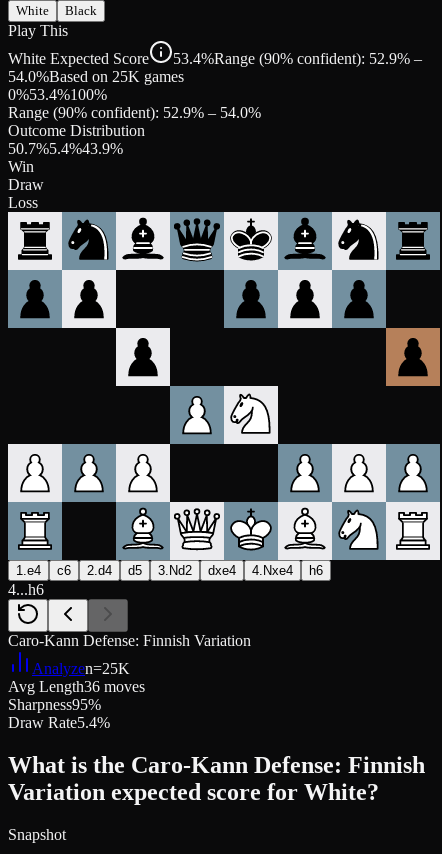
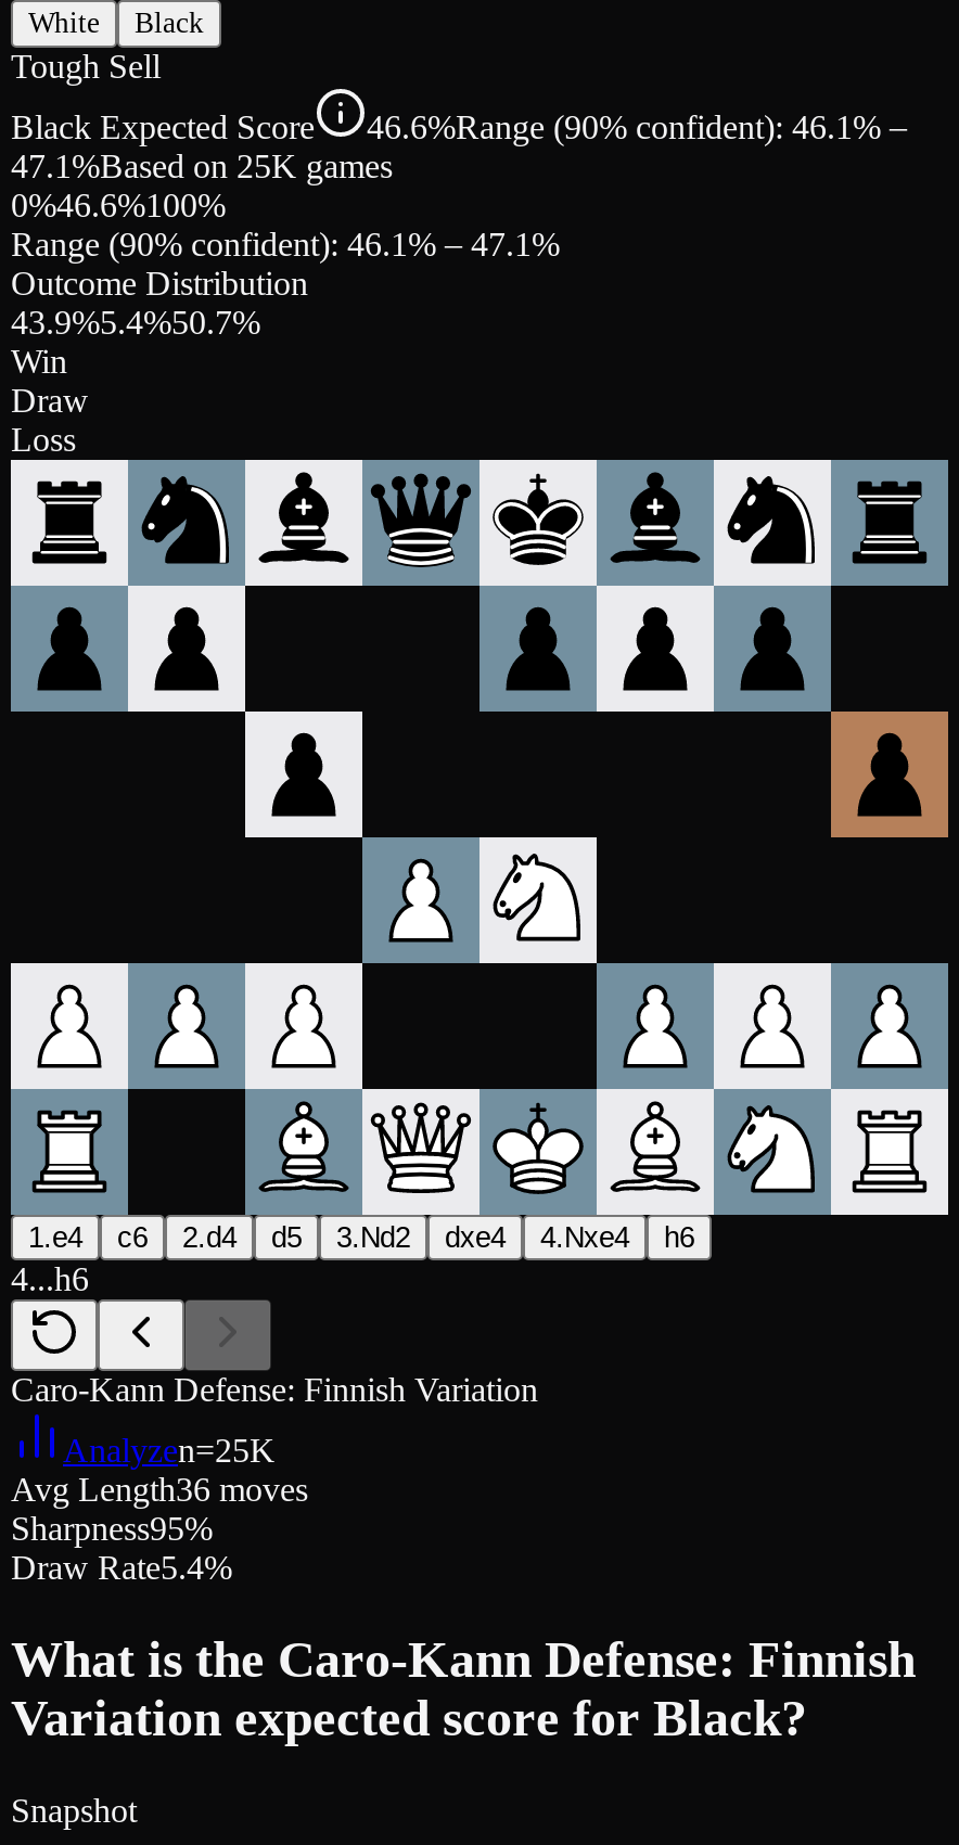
[8,22,68,39] Play This -> [11,48,161,84] Tough Sell
[8,50,422,121] White Expected Score | 53.4%Range (90% confident): 52.9% – | 54.0%Based on 25K games | 0%53.4%100% | Range (90% confident): 52.9% – 54.0% -> [11,108,907,262] Black Expected Score | 46.6%Range (90% confident): 46.1% – | 47.1%Based on 25K games | 0%46.6%100% | Range (90% confident): 46.1% – 47.1%
[8,140,123,157] 50.7%5.4%43.9% -> [11,303,260,340] 43.9%5.4%50.7%
[8,779,379,805] Variation expected score for White? -> [11,1689,807,1746] Variation expected score for Black?

